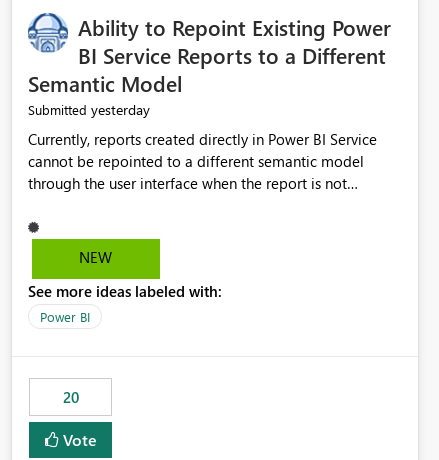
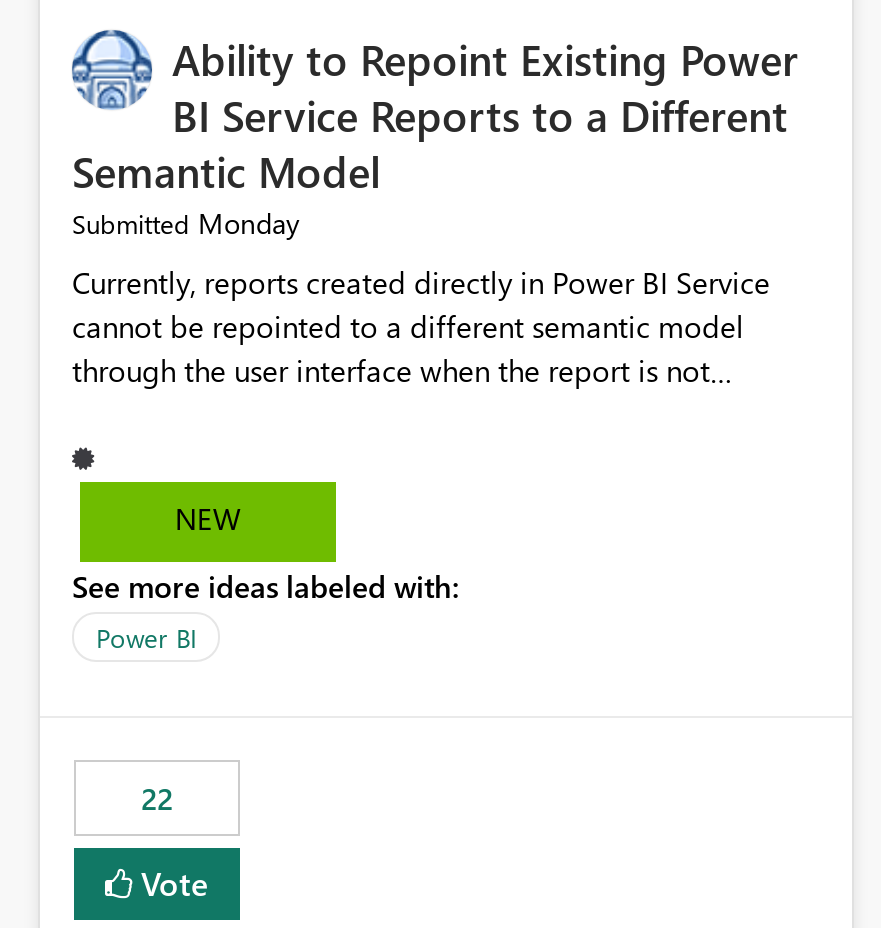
[28,100,150,119] Submitted yesterday -> [72,205,300,243] Submitted Monday
[62,387,78,407] 20 -> [141,779,173,819] 22

